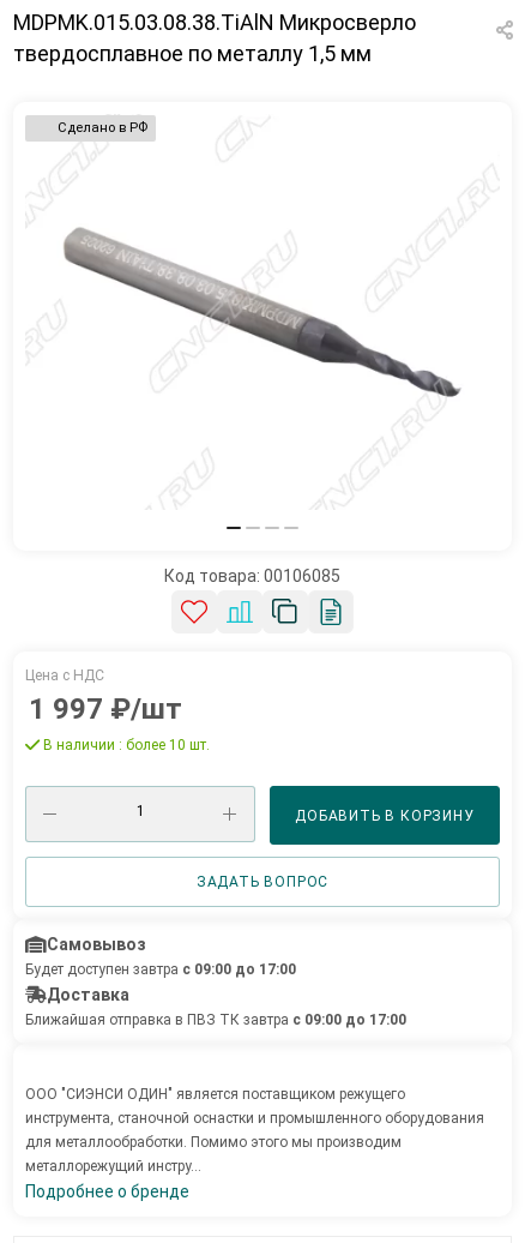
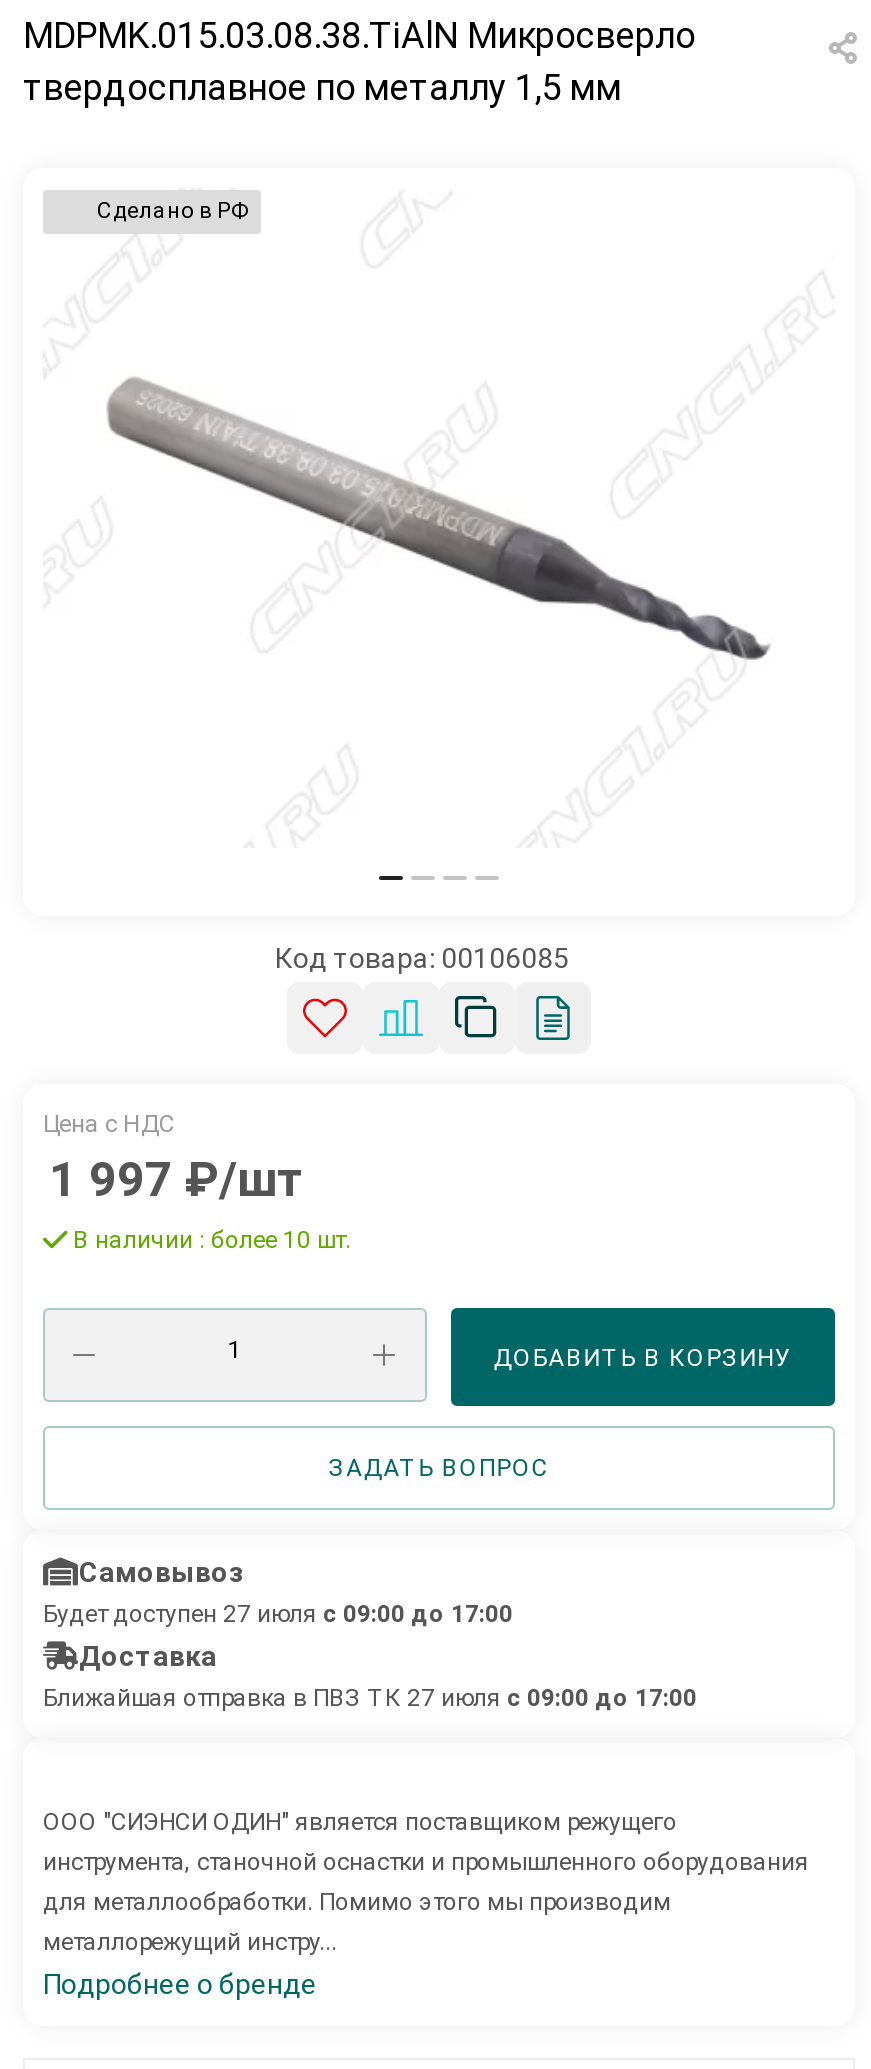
[25,961,296,978] Будет доступен завтра с 09:00 до 17:00 -> [43,1600,513,1628] Будет доступен 27 июля с 09:00 до 17:00
[25,1011,406,1028] Ближайшая отправка в ПВЗ ТК завтра с 09:00 до 17:00 -> [43,1684,697,1712] Ближайшая отправка в ПВЗ ТК 27 июля с 09:00 до 17:00

